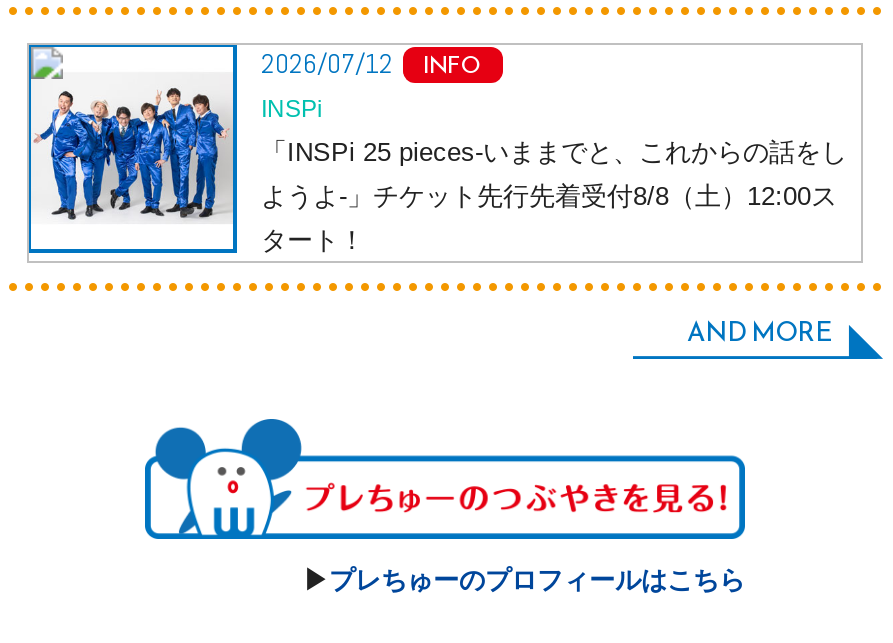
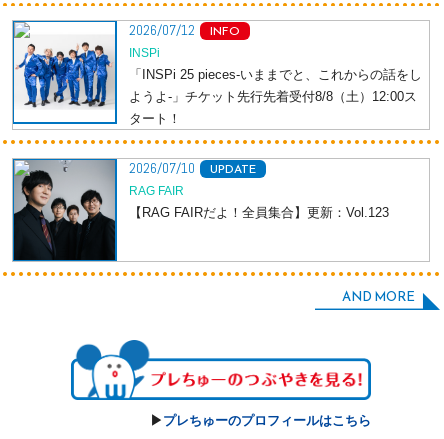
none -> [12,158,389,262] [image] | 2026/07/10 | UPDATE | RAG FAIR | 【RAG FAIRだよ！全員集合】更新：Vol.123

